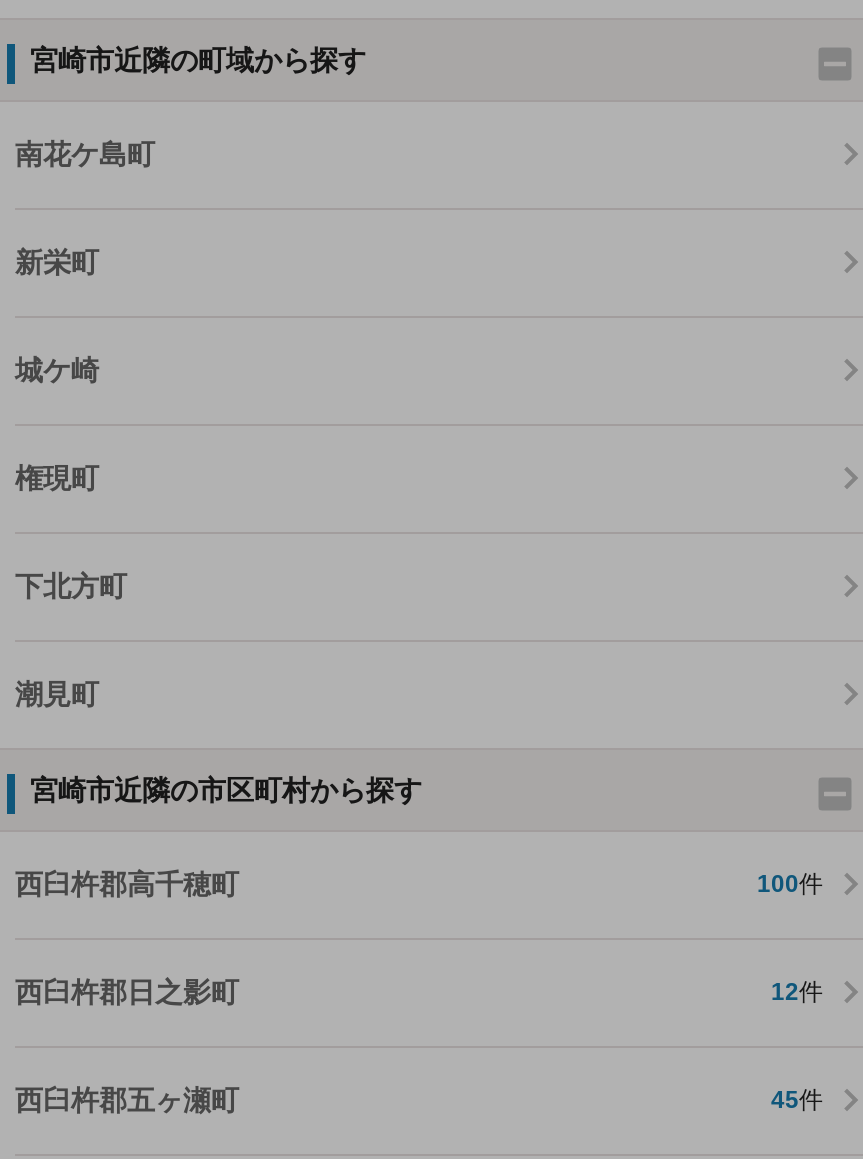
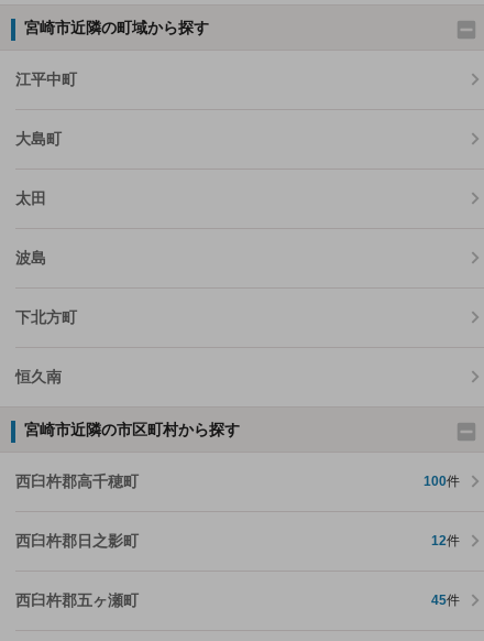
[15,138,155,170] 南花ケ島町 -> [15,70,77,88] 江平中町
[15,246,99,278] 新栄町 -> [15,130,62,147] 大島町
[15,354,99,386] 城ケ崎 -> [15,189,46,207] 太田
[15,462,99,494] 権現町 -> [15,249,46,266] 波島
[15,678,99,710] 潮見町 -> [15,368,62,385] 恒久南

